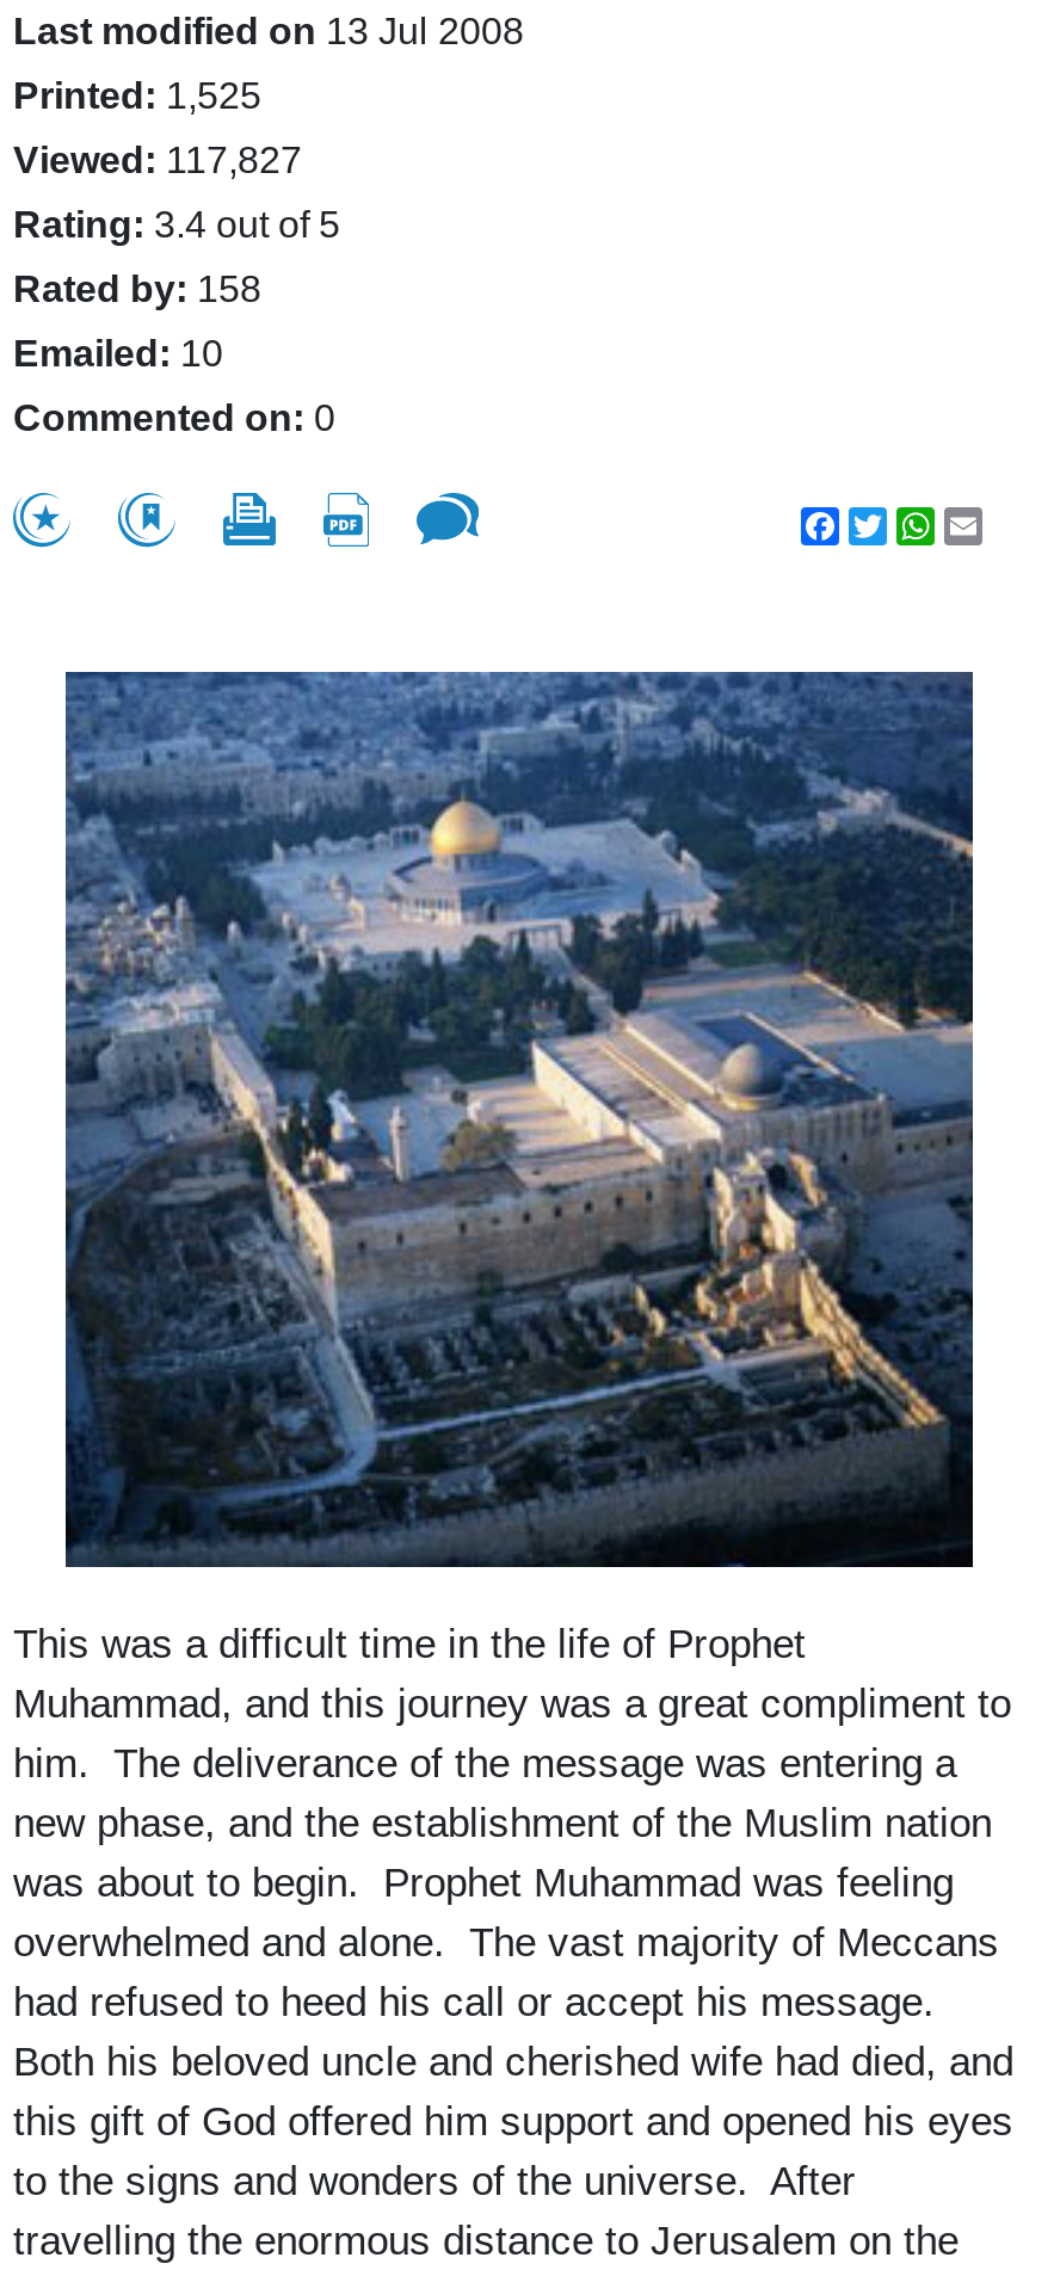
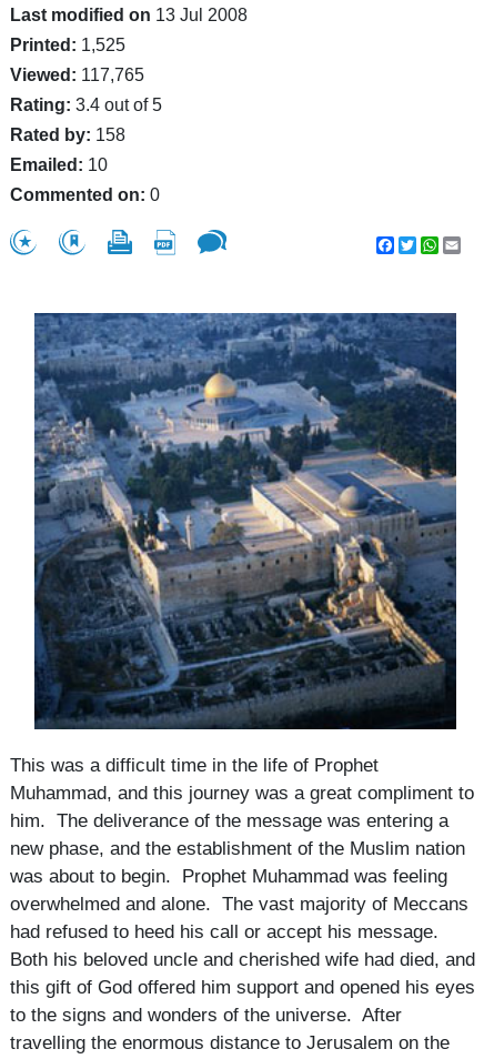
[13,140,302,181] Viewed: 117,827 -> [10,66,144,85] Viewed: 117,765

